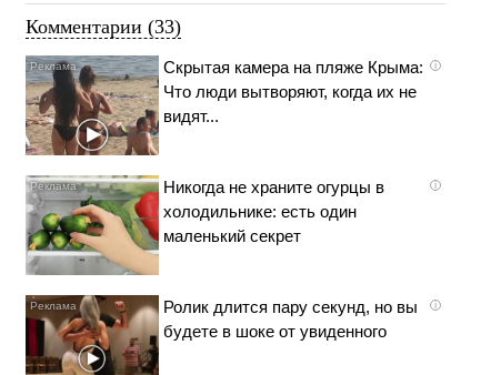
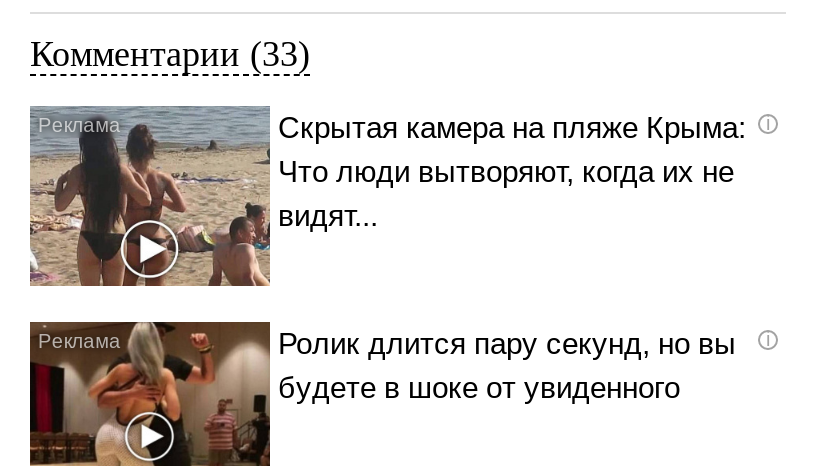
[27,175,384,276] [image] | Никогда не храните огурцы в | холодильнике: есть один | маленький секрет -> none

